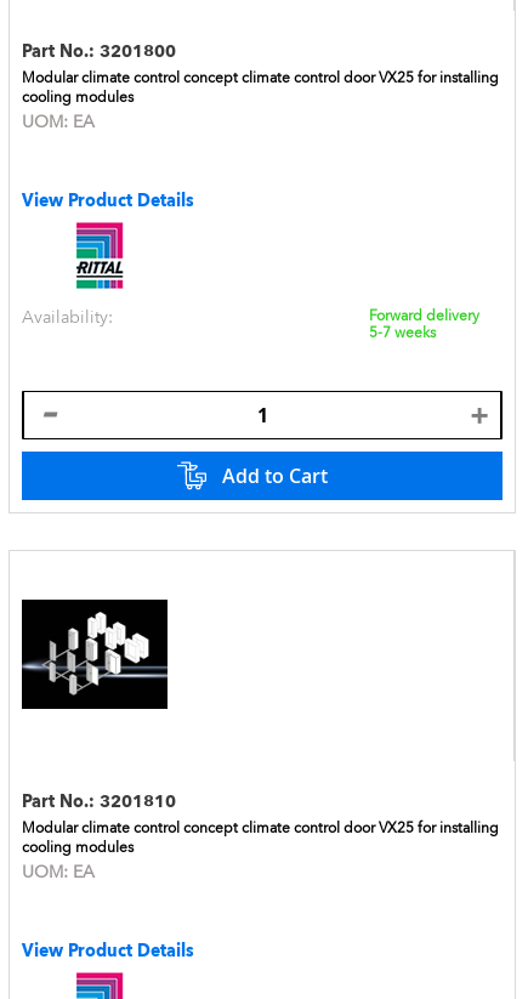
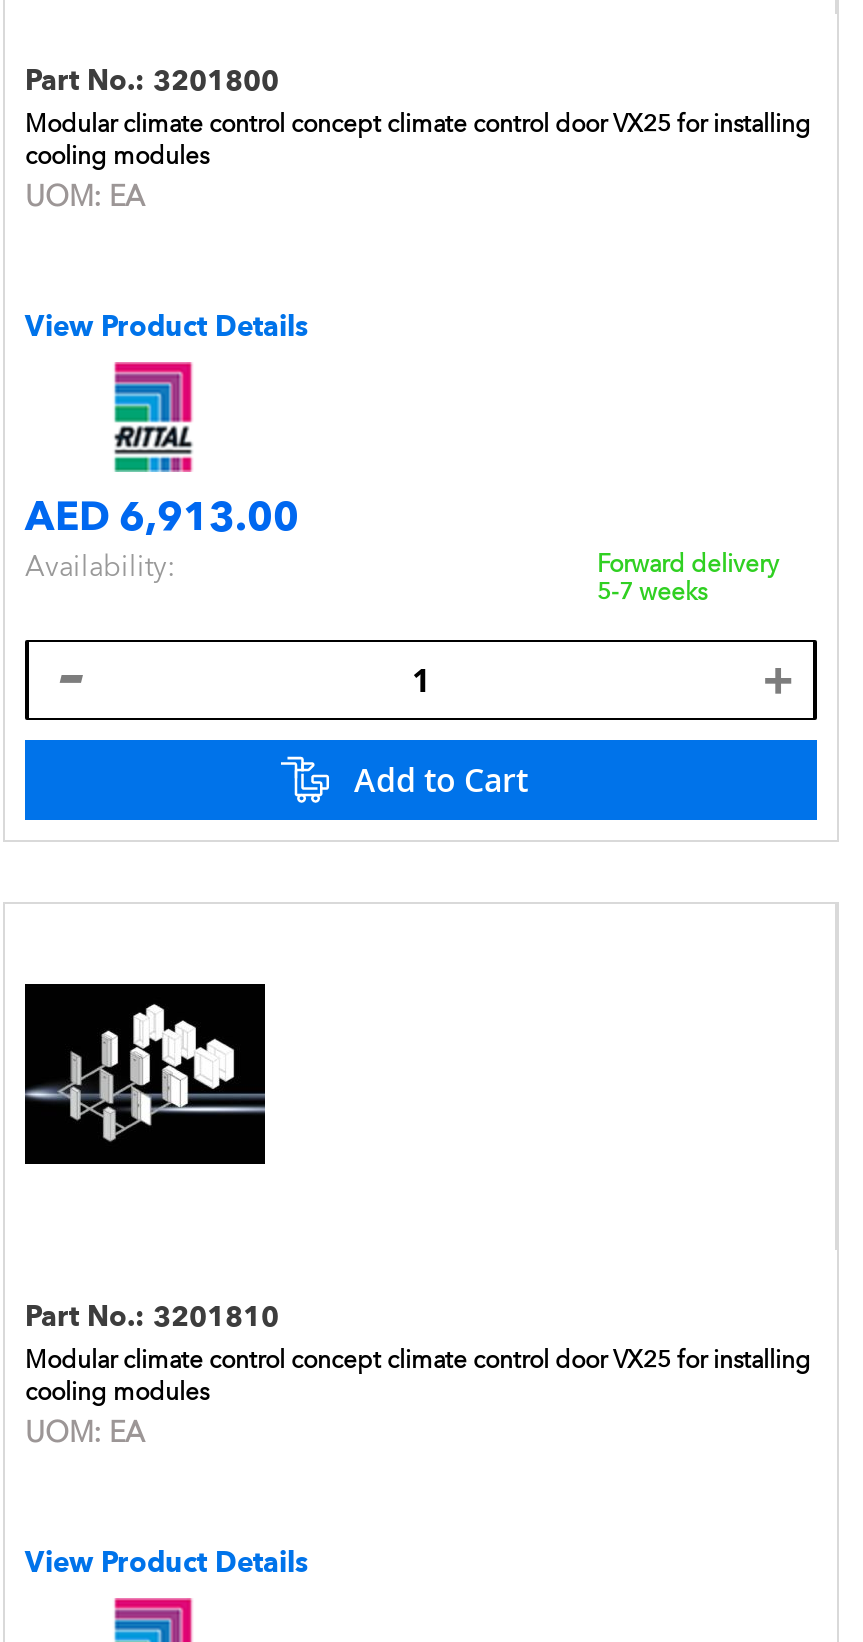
none -> [25,492,299,540] AED 6,913.00
moved [22,307,479,341] -> [25,550,779,606]: Availability: | Forward delivery | 5-7 weeks

